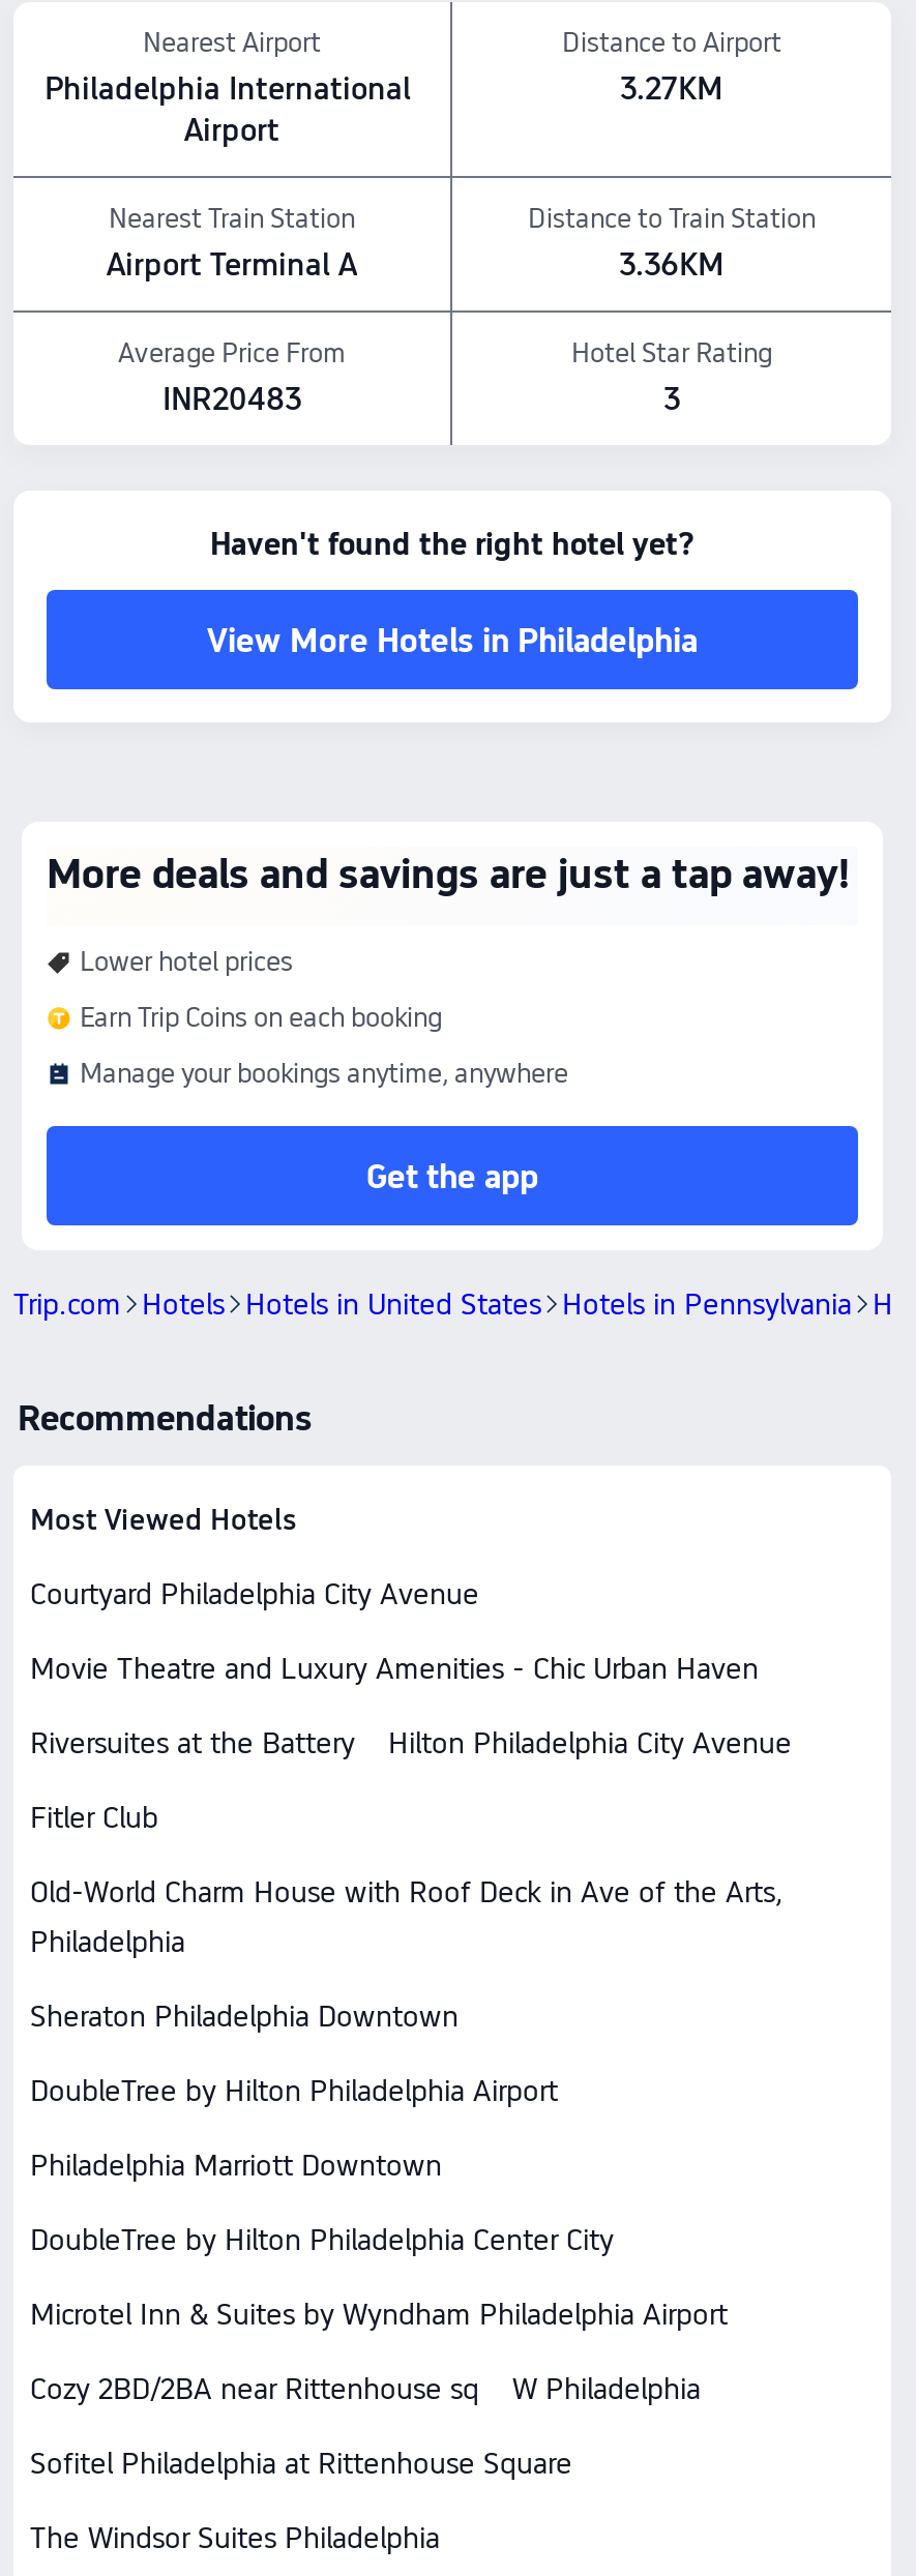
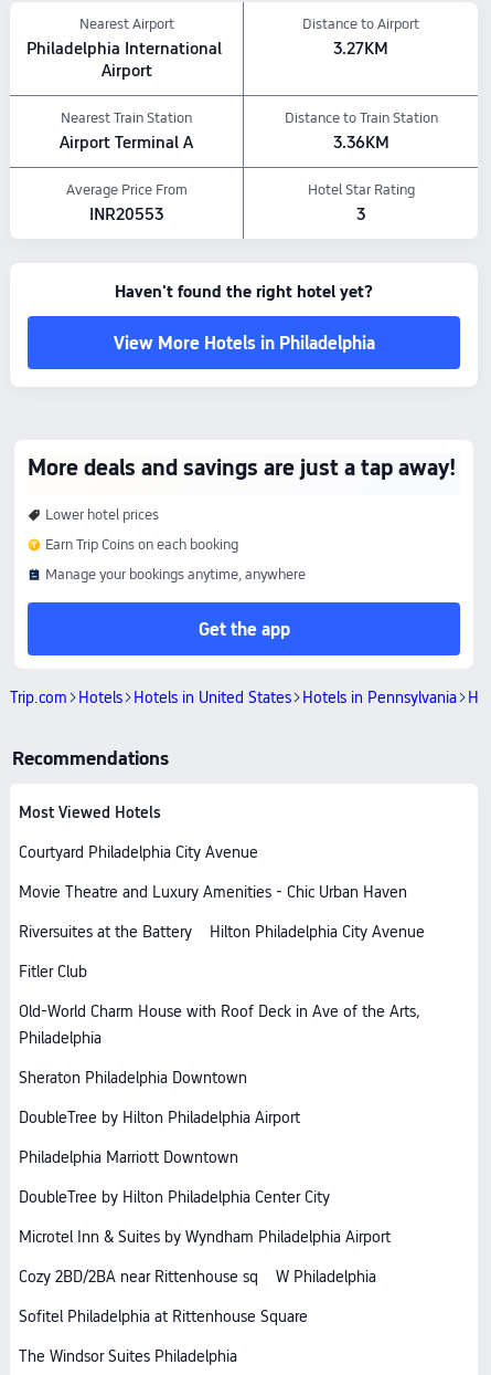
[162,381,301,418] INR20483 -> [89,204,163,224] INR20553

